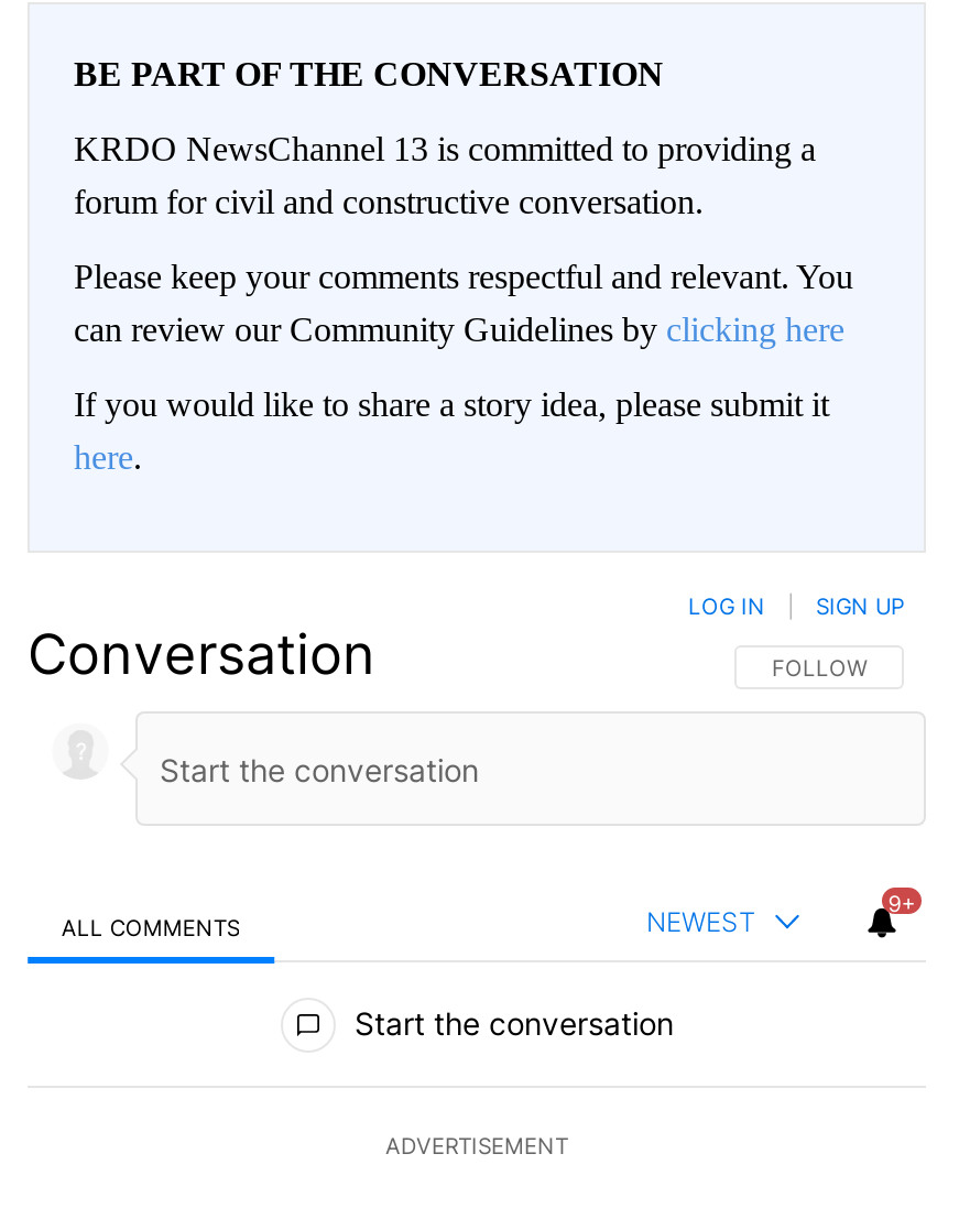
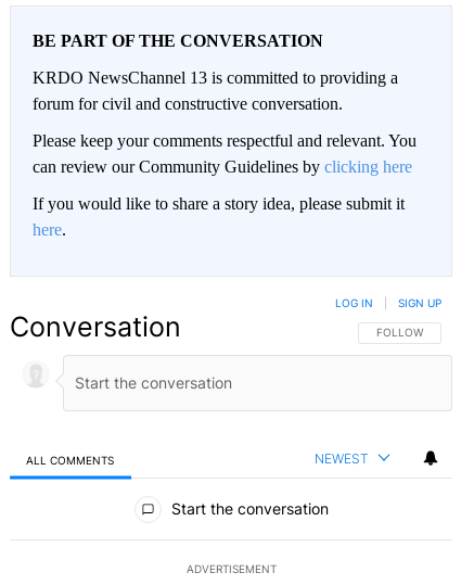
[888,889,916,916] 9+ -> none

